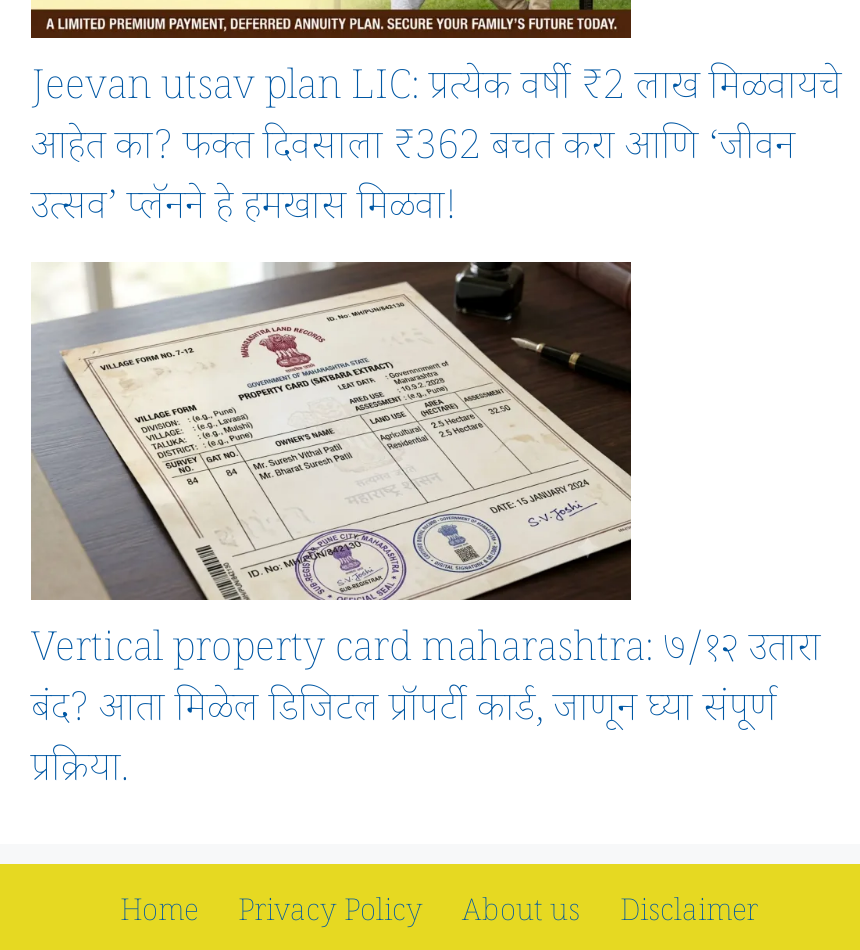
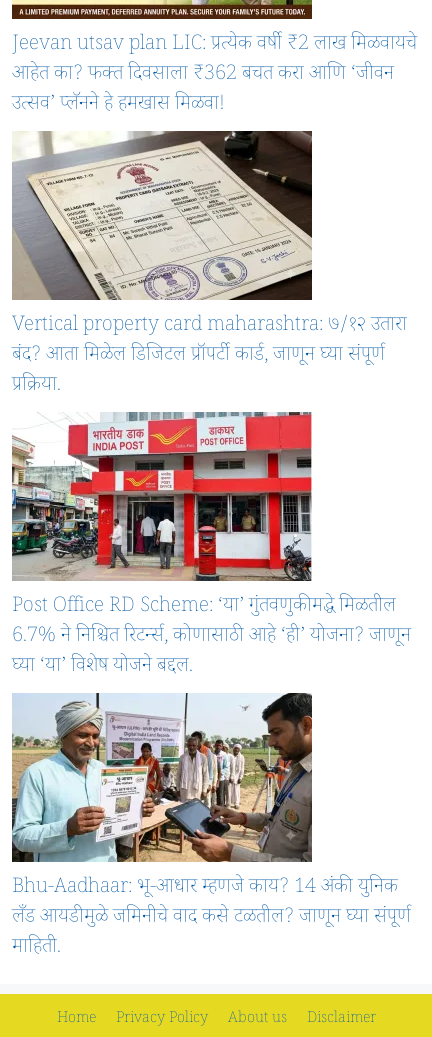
none -> [11,411,411,684] [image] | Post Office RD Scheme: ‘या’ गुंतवणुकीमद्धे मिळतील | 6.7% ने निश्चित रिटर्न्स, कोणासाठी आहे ‘ही’ योजना? जाणून | घ्या ‘या’ विशेष योजने बद्दल.
none -> [12,692,411,965] [image] | Bhu-Aadhaar: भू-आधार म्हणजे काय? 14 अंकी युनिक | लँड आयडीमुळे जमिनीचे वाद कसे टळतील? जाणून घ्या संपूर्ण | माहिती.

